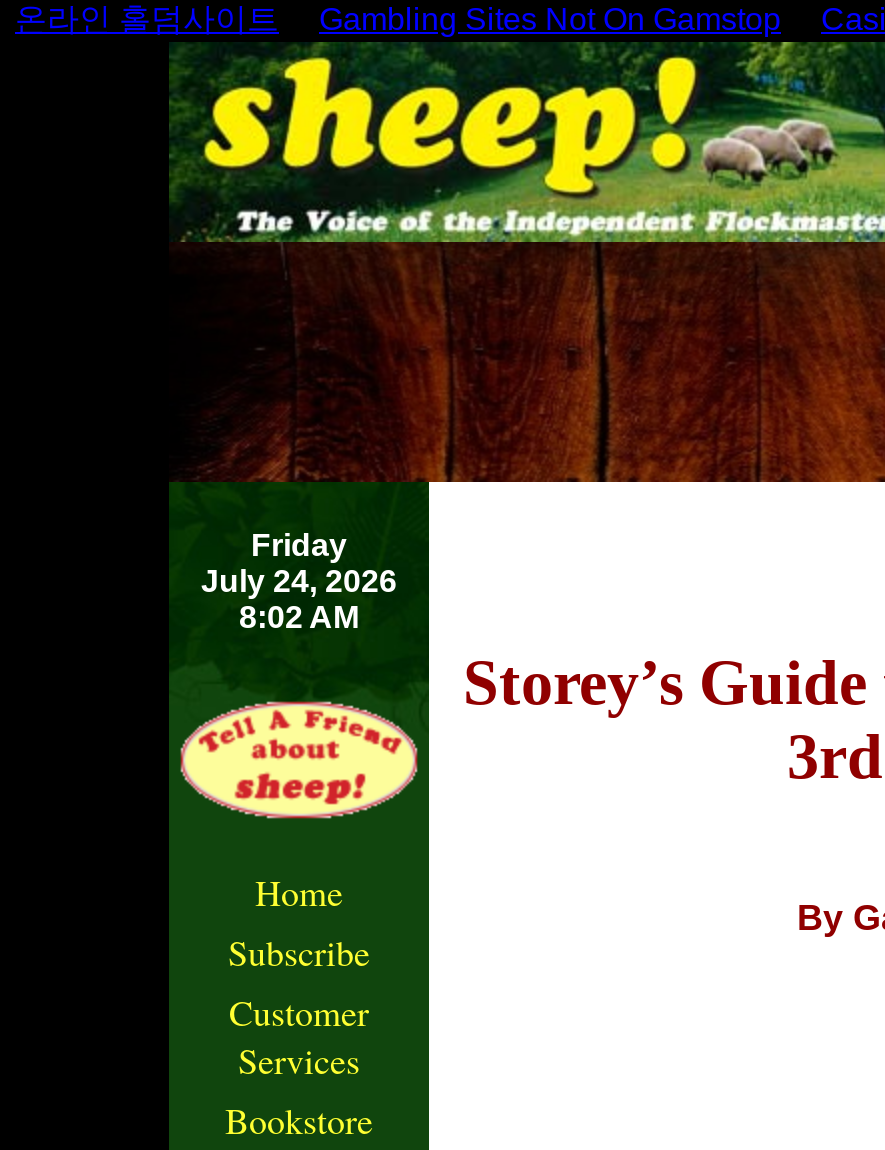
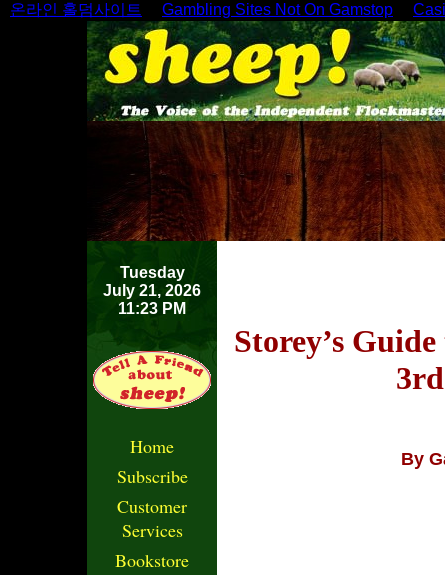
[201,528,397,634] Friday | July 24, 2026 | 8:02 AM -> [103,264,201,317] Tuesday | July 21, 2026 | 11:23 PM

